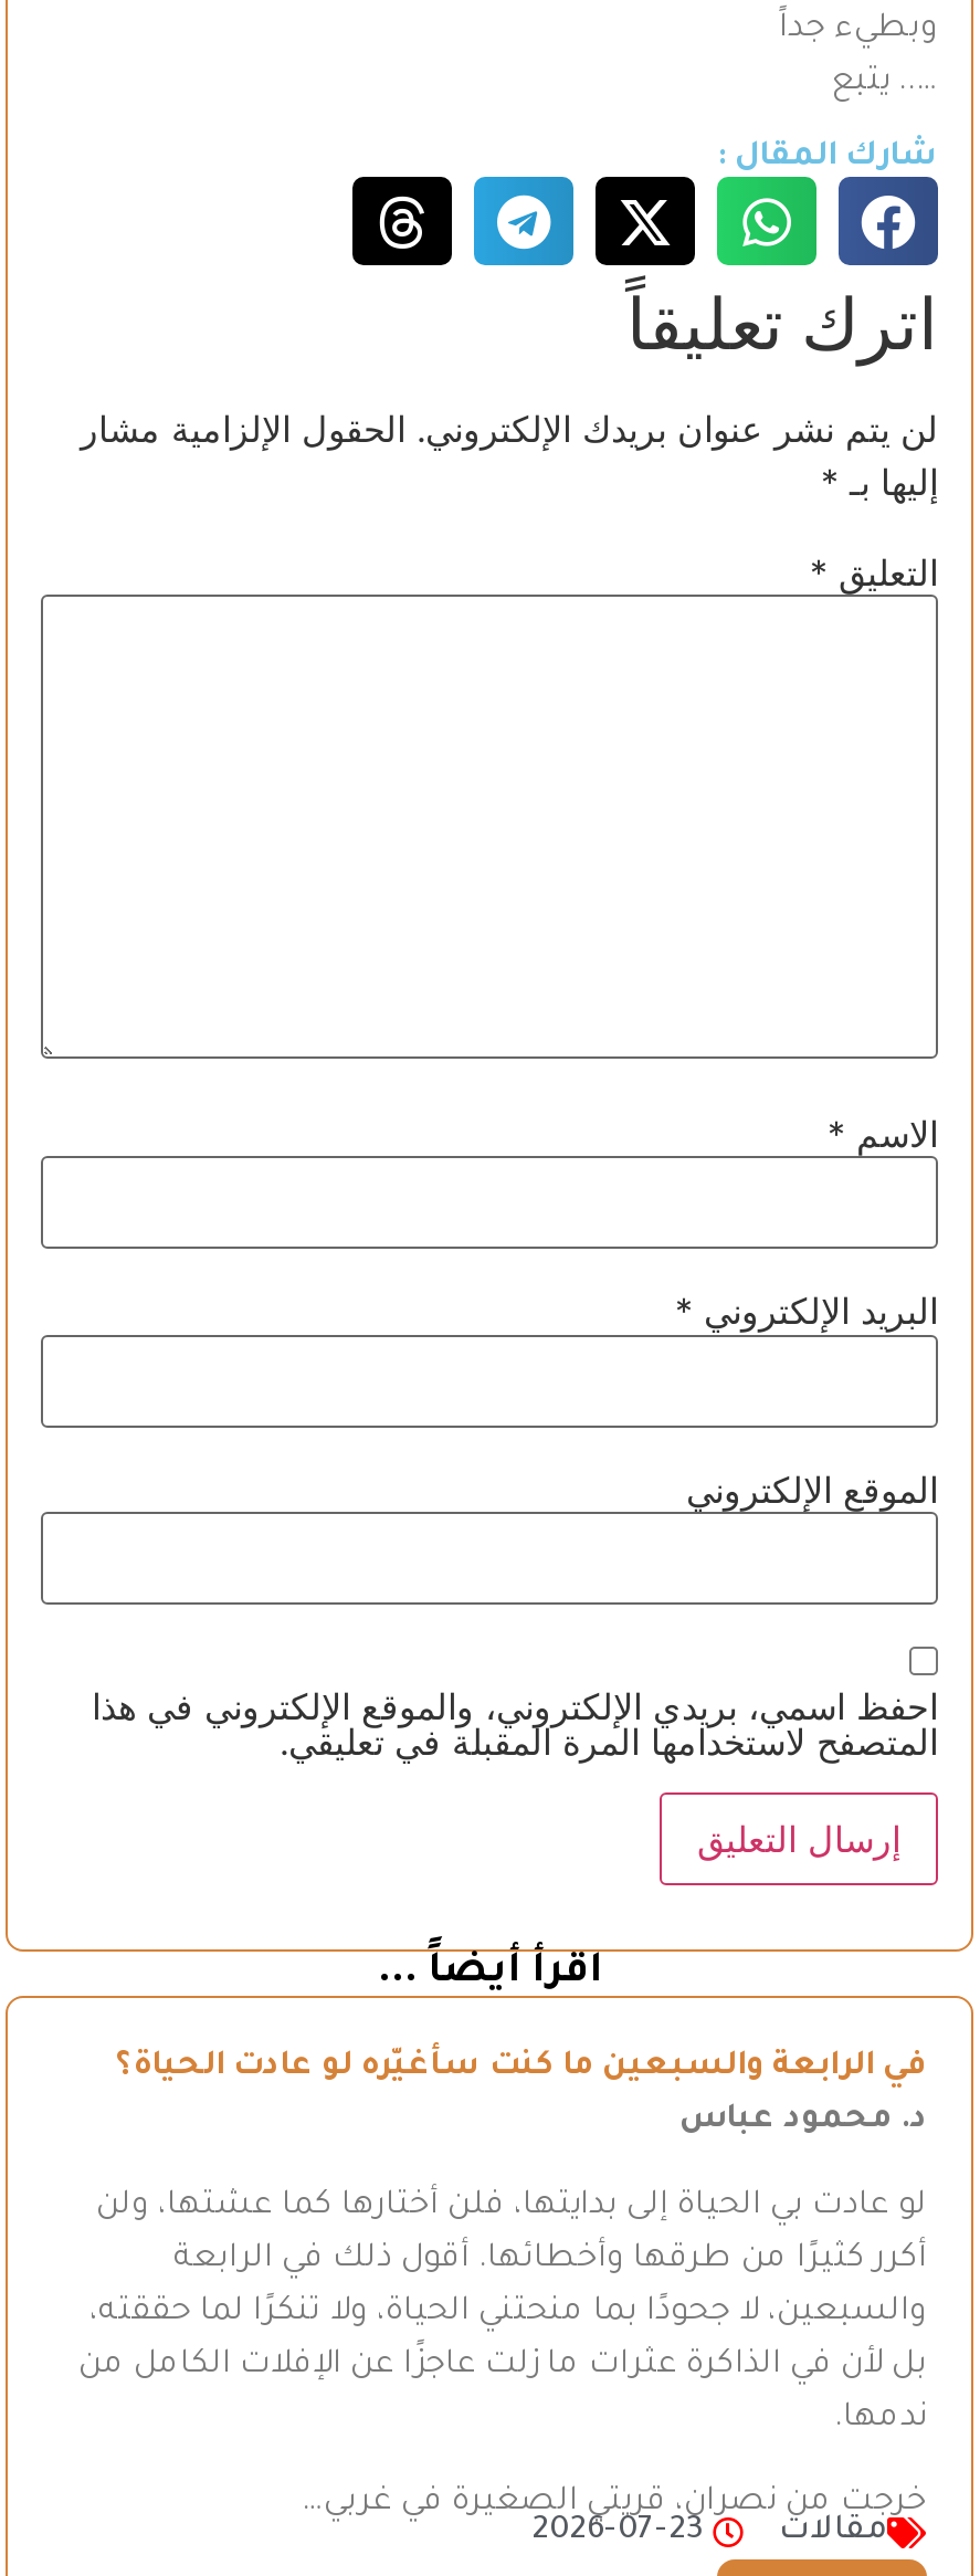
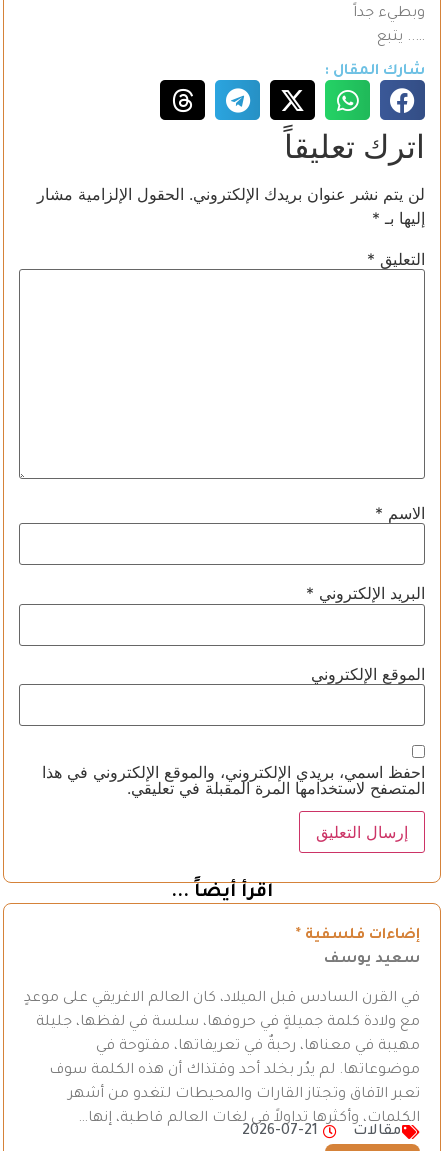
[116,2052,927,2087] في الرابعة والسبعين ما كنت سأغيّره لو عادت الحياة؟ -> [296,928,420,944] إضاءات فلسفية *
[679,2105,927,2140] د. محمود عباس -> [324,952,420,968] سعيد يوسف
[96,2189,927,2225] لو عادت بي الحياة إلى بدايتها، فلن أختارها كما عشتها، ولن -> [24,991,420,1007] في القرن السادس قبل الميلاد، كان العالم الاغريقي على موعدٍ
[173,2242,927,2278] أكرر كثيرًا من طرقها وأخطائها. أقول ذلك في الرابعة -> [36,1015,420,1031] مع ولادة كلمة جميلةٍ في حروفها، سلسة في لفظها، جليلة
[89,2296,927,2331] والسبعين، لا جحودًا بما منحتني الحياة، ولا تنكرًا لما حققته، -> [96,1039,420,1055] مهيبة في معناها، رحبةٌ في تعريفاتها، مفتوحة في
[78,2349,927,2384] بل لأن في الذاكرة عثرات ما زلت عاجزًا عن الإفلات الكامل من -> [49,1063,420,1079] موضوعاتها. لم يدُر بخلد أحد وقتذاك أن هذه الكلمة سوف
[834,2402,927,2437] ندمها. -> [68,1087,420,1103] تعبر الآفاق وتجتاز القارات والمحيطات لتغدو من أشهر
[302,2486,927,2522] خرجت من نصران، قريتي الصغيرة في غربي… -> [78,1111,420,1127] الكلمات، وأكثرها تداولاً في لغات العالم قاطبة، إنها…
[531,2516,702,2551] 2026-07-23 -> [242,1124,318,1140] 2026-07-21

